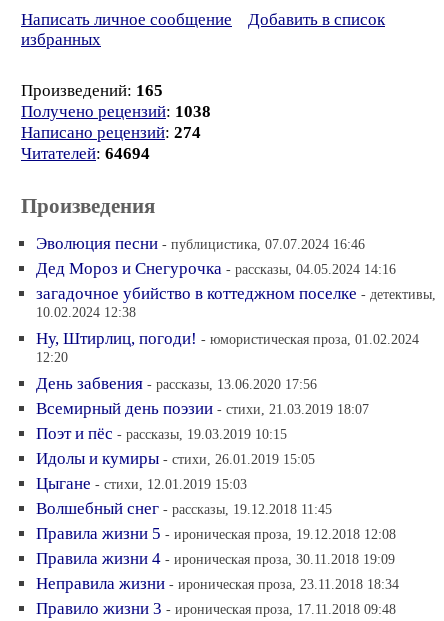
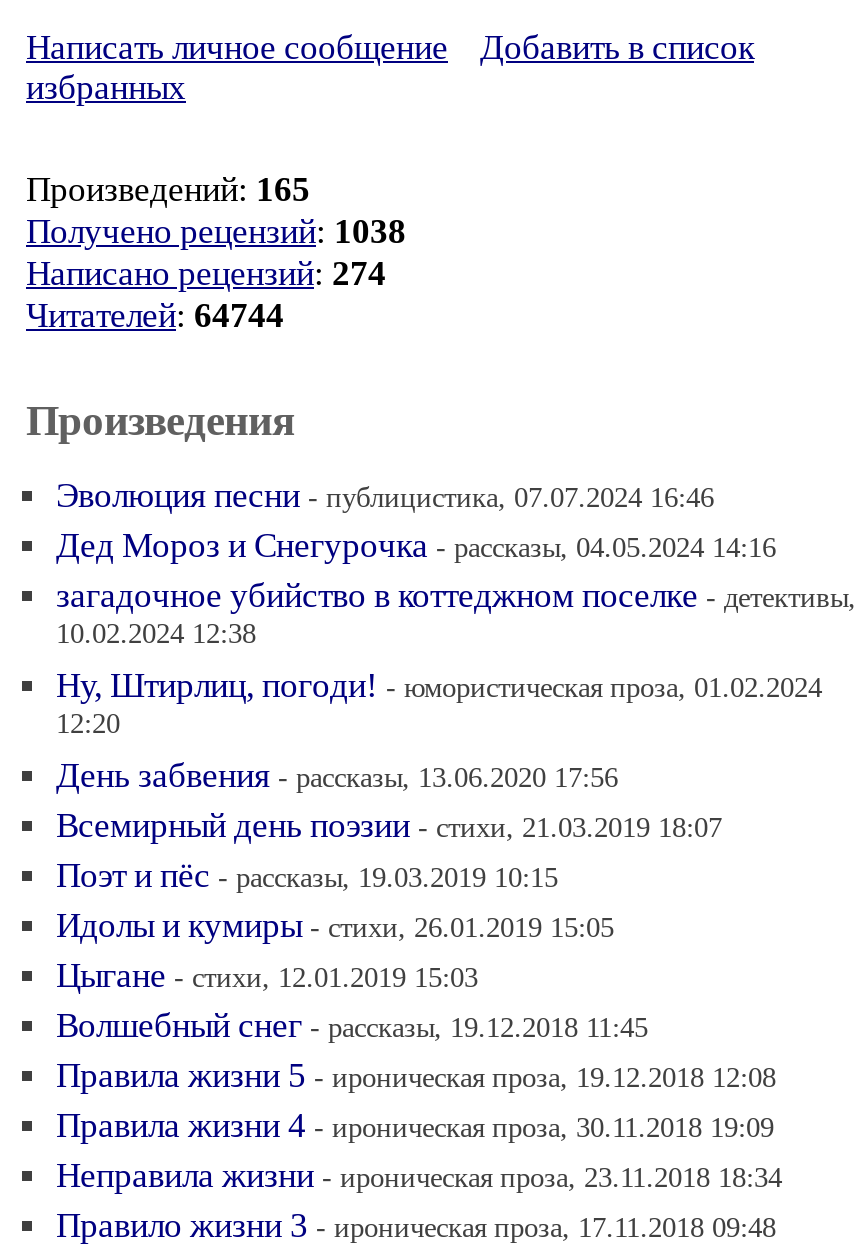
[21,144,150,163] Читателей: 64694 -> [26,297,284,335] Читателей: 64744

